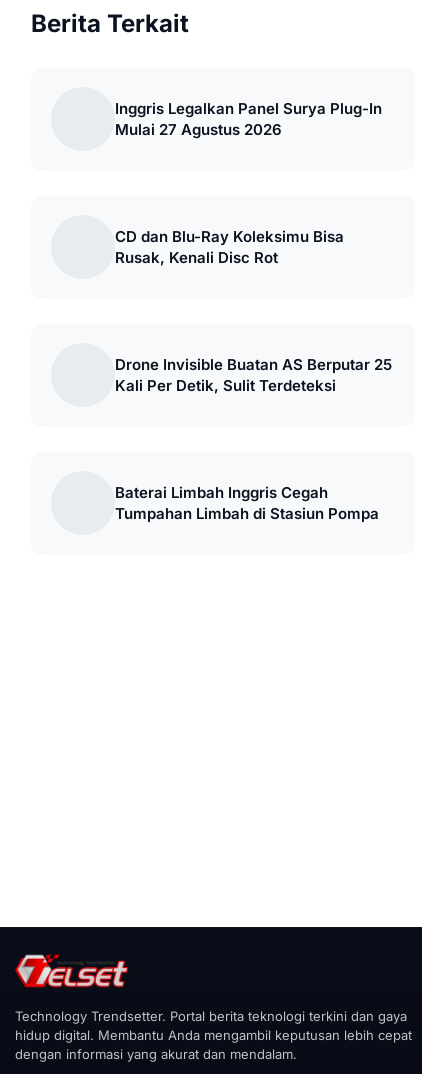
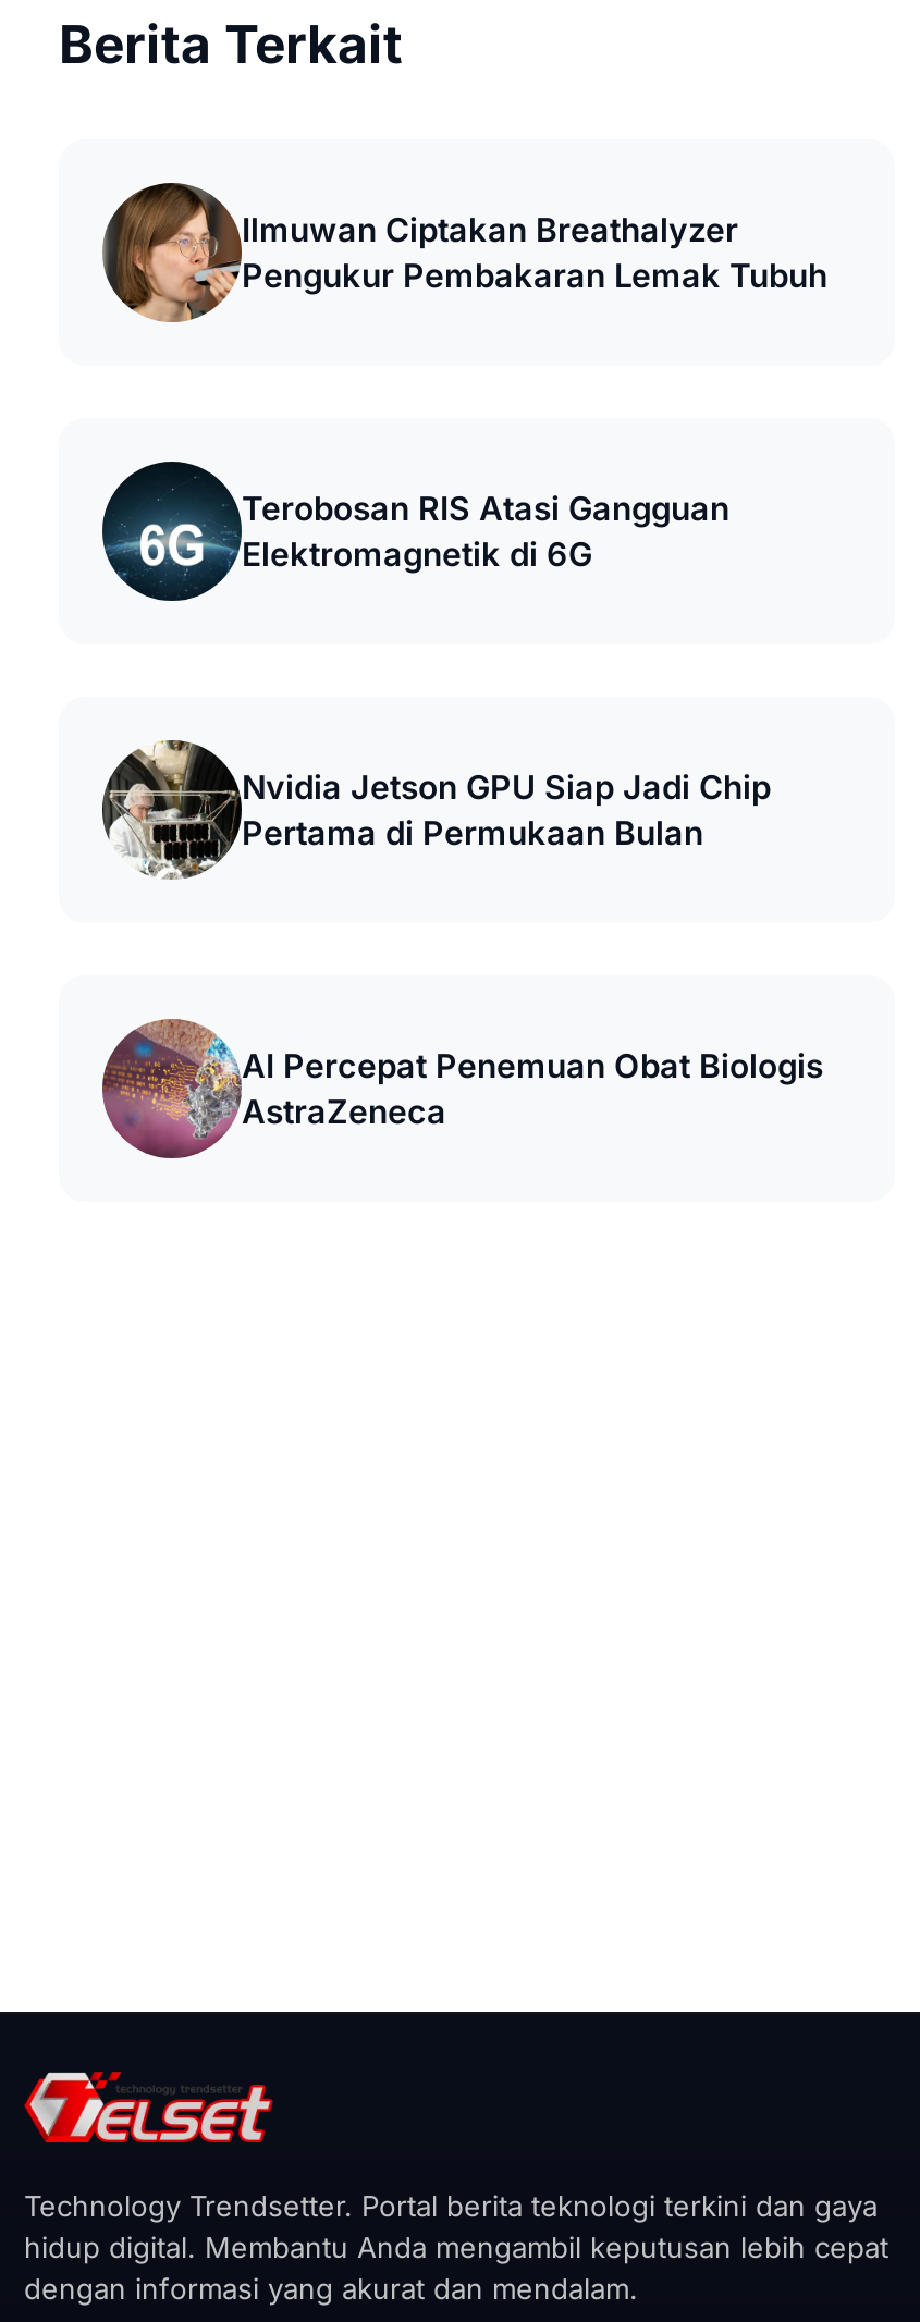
none -> [100,459,211,603] [image]
none -> [100,738,211,880] [image]
none -> [100,1017,211,1160] [image]
none -> [102,181,211,324] [image]
[115,99,382,139] Inggris Legalkan Panel Surya Plug-In | Mulai 27 Agustus 2026 -> [242,208,827,295] Ilmuwan Ciptakan Breathalyzer | Pengukur Pembakaran Lemak Tubuh
[115,227,344,267] CD dan Blu-Ray Koleksimu Bisa | Rusak, Kenali Disc Rot -> [242,487,729,574] Terobosan RIS Atasi Gangguan | Elektromagnetik di 6G
[115,355,392,395] Drone Invisible Buatan AS Berputar 25 | Kali Per Detik, Sulit Terdeteksi -> [242,766,771,853] Nvidia Jetson GPU Siap Jadi Chip | Pertama di Permukaan Bulan
[115,483,379,523] Baterai Limbah Inggris Cegah | Tumpahan Limbah di Stasiun Pompa -> [242,1044,823,1131] AI Percepat Penemuan Obat Biologis | AstraZeneca

